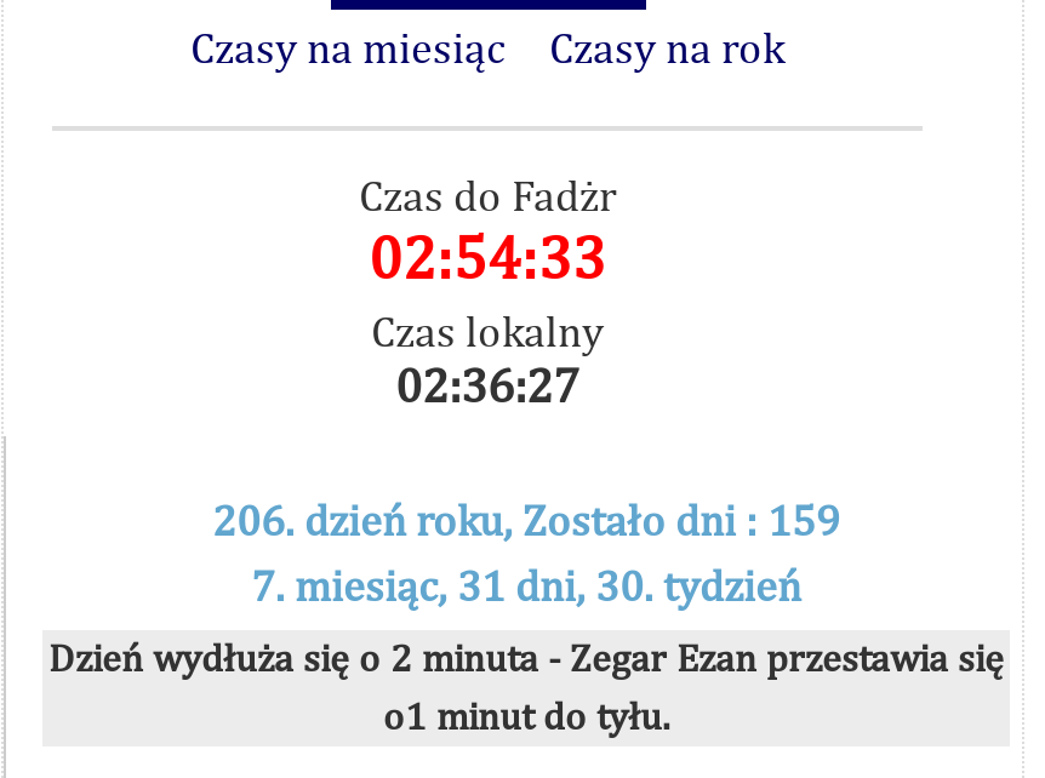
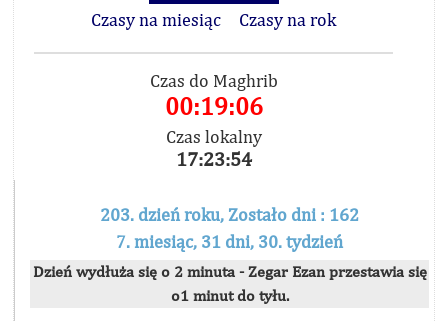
[359,170,616,221] Czas do Fadżr -> [149,70,277,91] Czas do Maghrib
[369,221,606,293] 02:54:33 -> [164,91,262,121] 00:19:06
[395,356,579,412] 02:36:27 -> [175,147,251,170] 17:23:54
[212,494,840,545] 206. dzień roku, Zostało dni : 159 -> [100,204,359,225] 203. dzień roku, Zostało dni : 162

